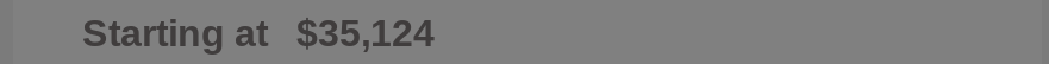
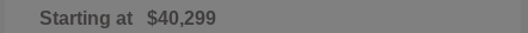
[82,15,435,55] Starting at $35,124 -> [39,8,216,29] Starting at $40,299

